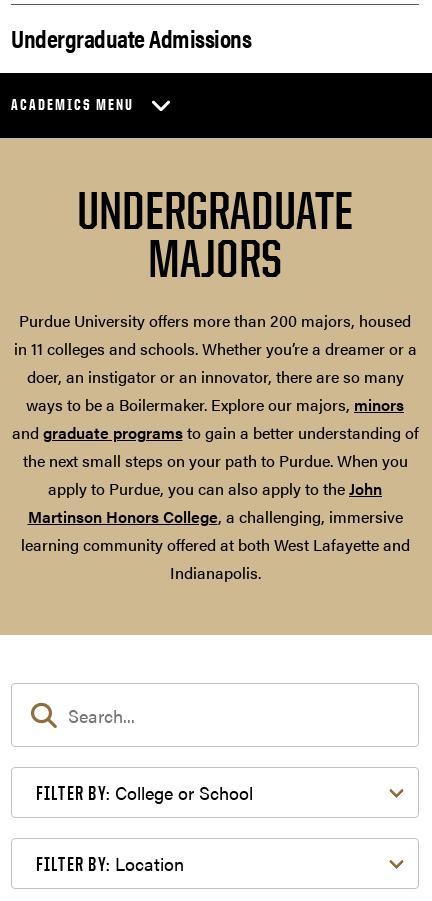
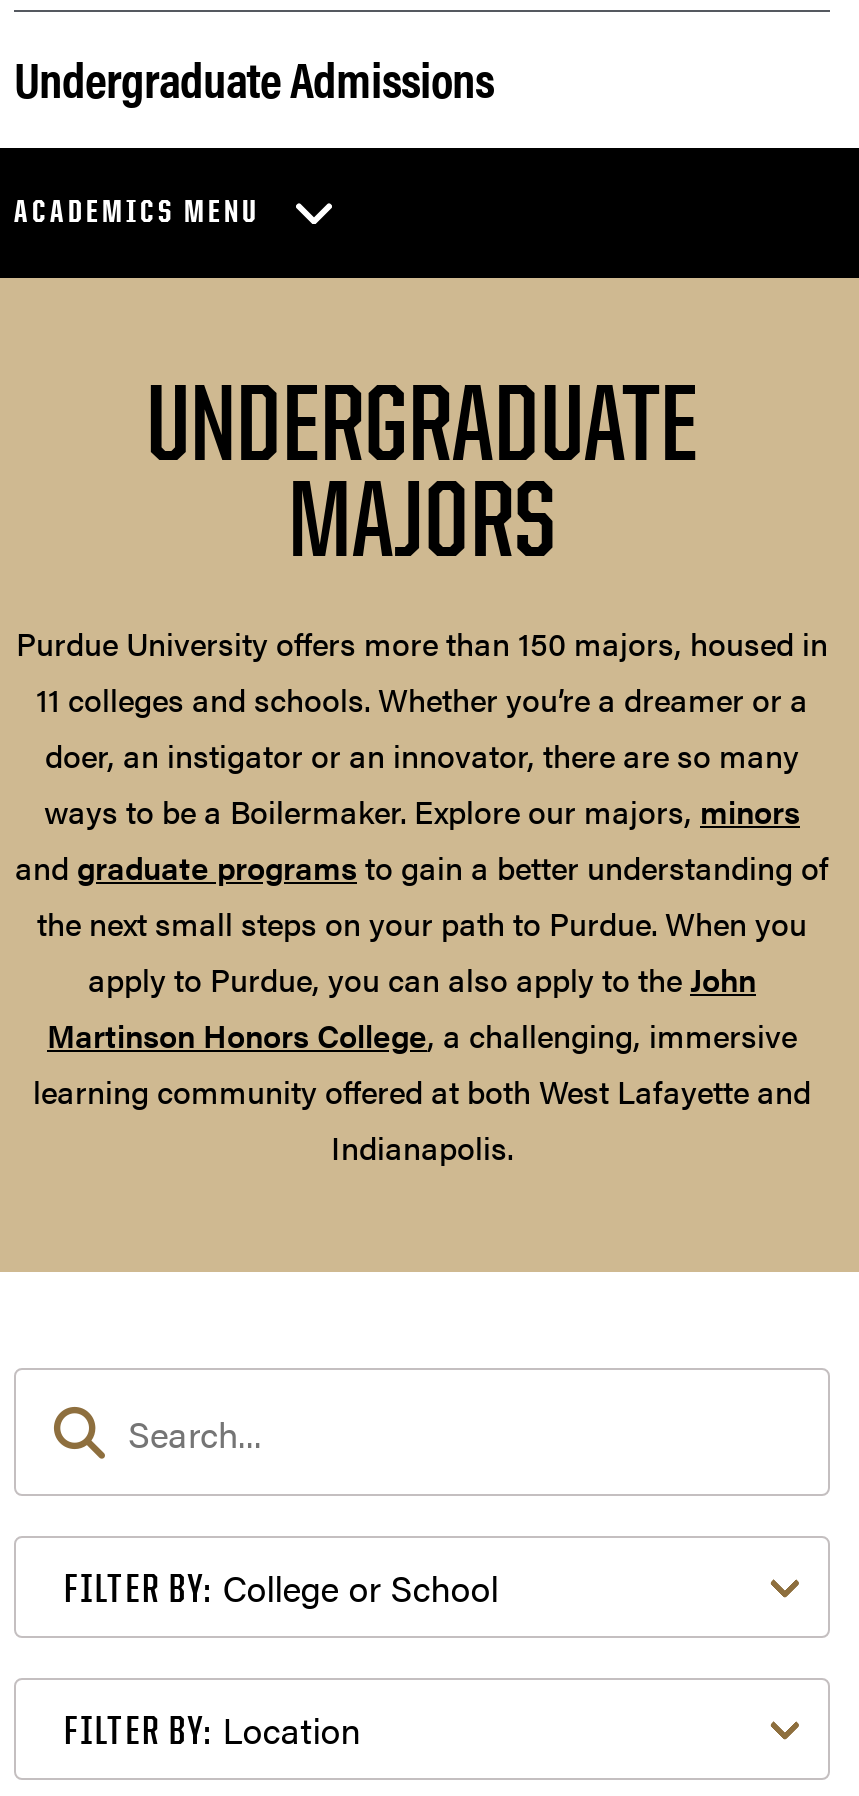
[13,309,416,360] Purdue University offers more than 200 majors, housed | in 11 colleges and schools. Whether you’re a dreamer or a -> [16,620,828,722] Purdue University offers more than 150 majors, housed in | 11 colleges and schools. Whether you’re a dreamer or a

